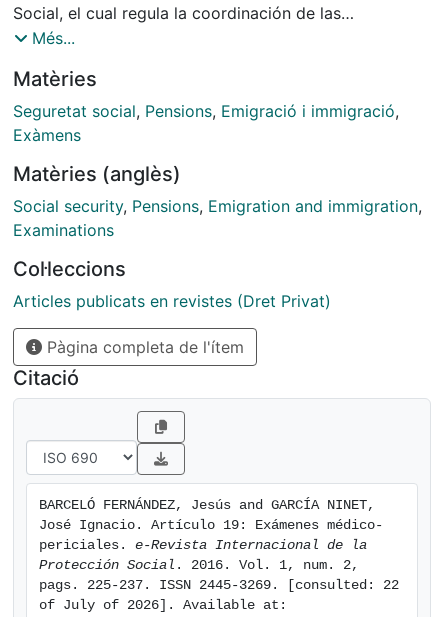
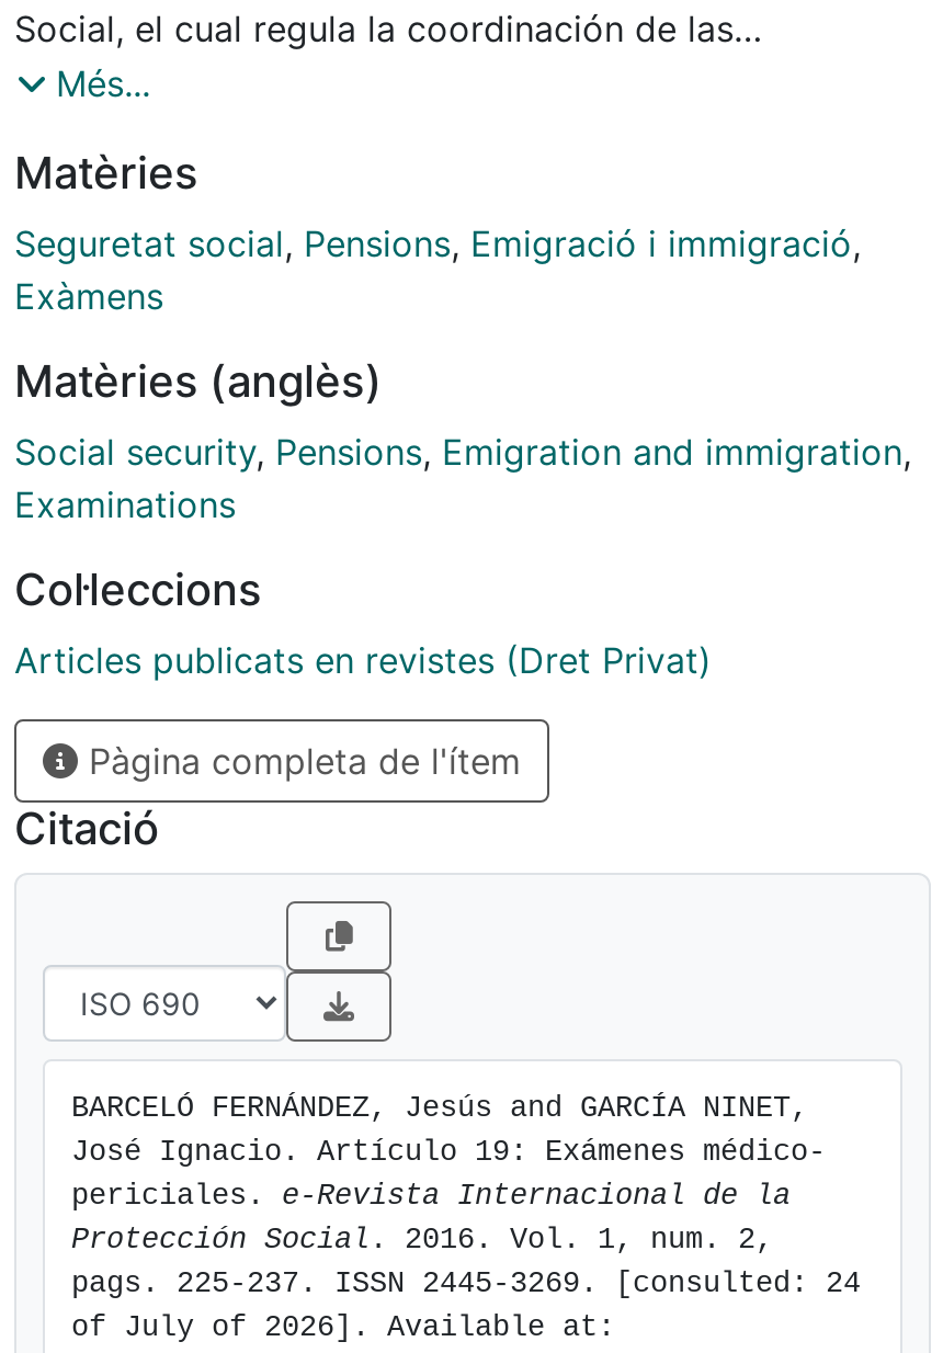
[39,578,399,593] pags. 225-237. ISSN 2445-3269. [consulted: 22 -> [71,1268,861,1301] pags. 225-237. ISSN 2445-3269. [consulted: 24

